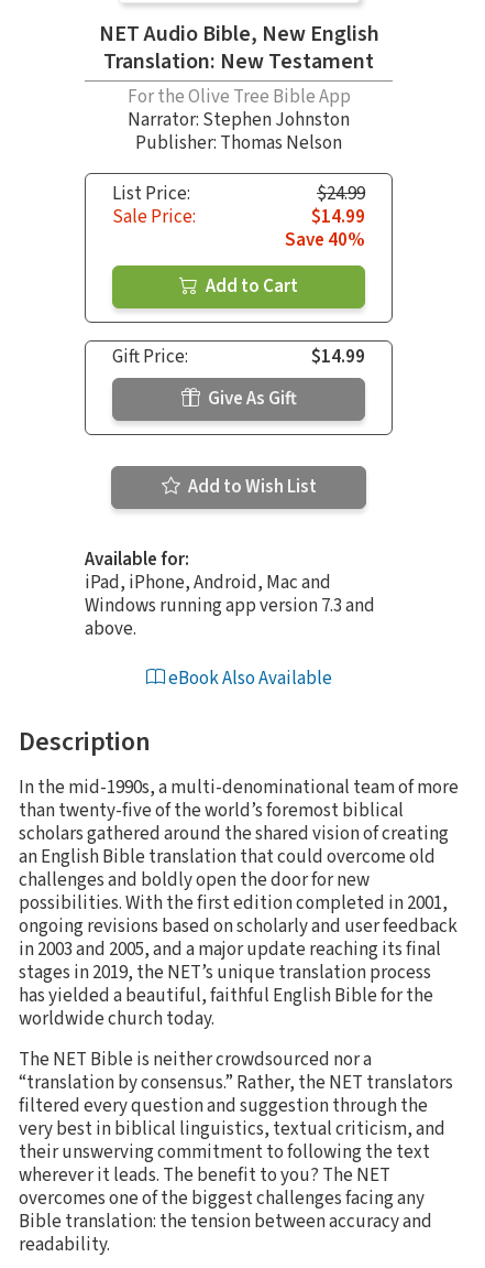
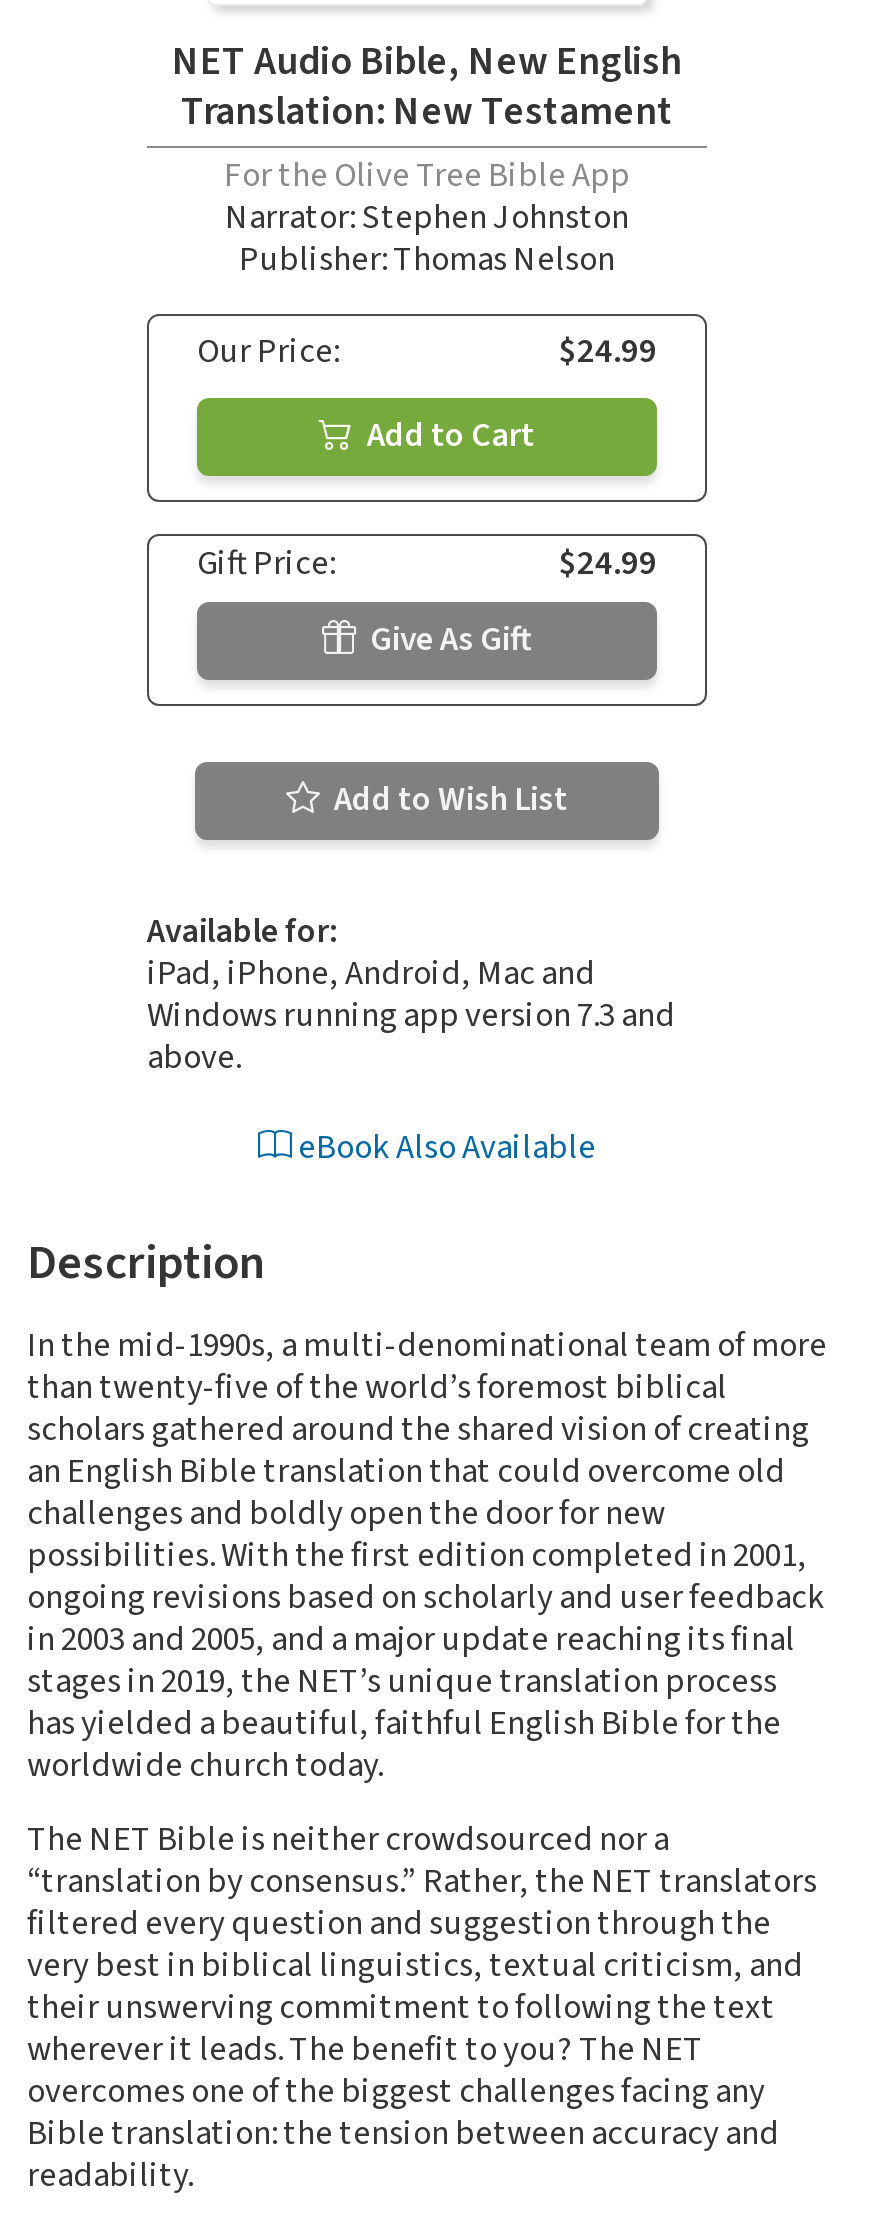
[112,180,190,207] List Price: -> [197,327,339,375] Our Price:
[112,203,365,253] Sale Price: | $14.99 | Save 40% -> none
[311,343,365,370] $14.99 -> [559,539,657,587] $24.99

